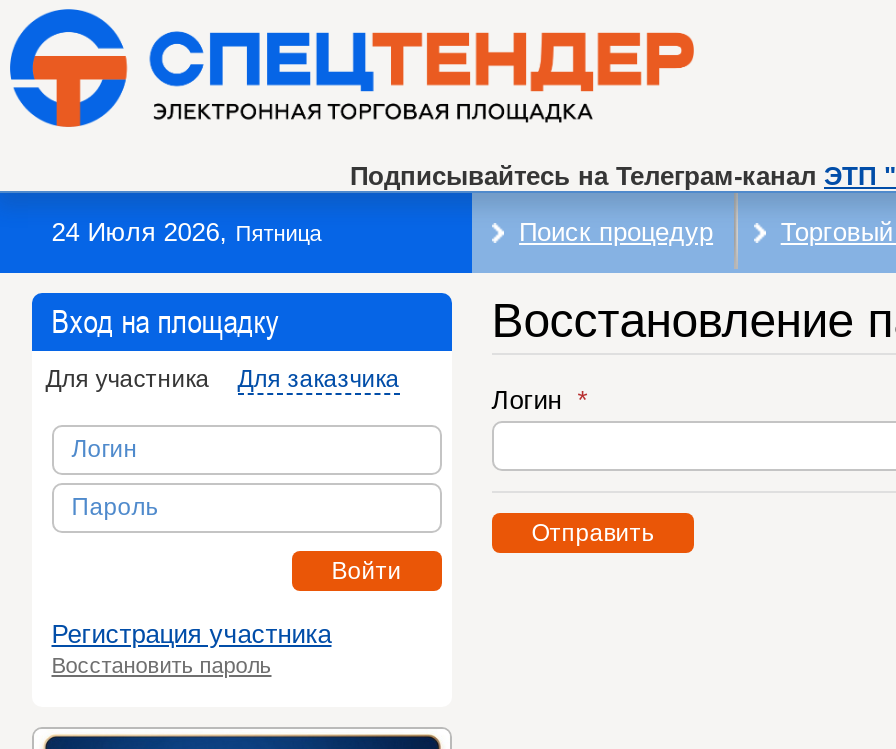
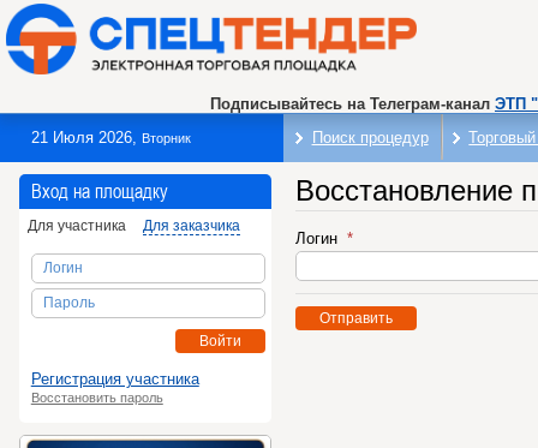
[52,217,322,247] 24 Июля 2026, Пятница -> [31,129,191,147] 21 Июля 2026, Вторник

